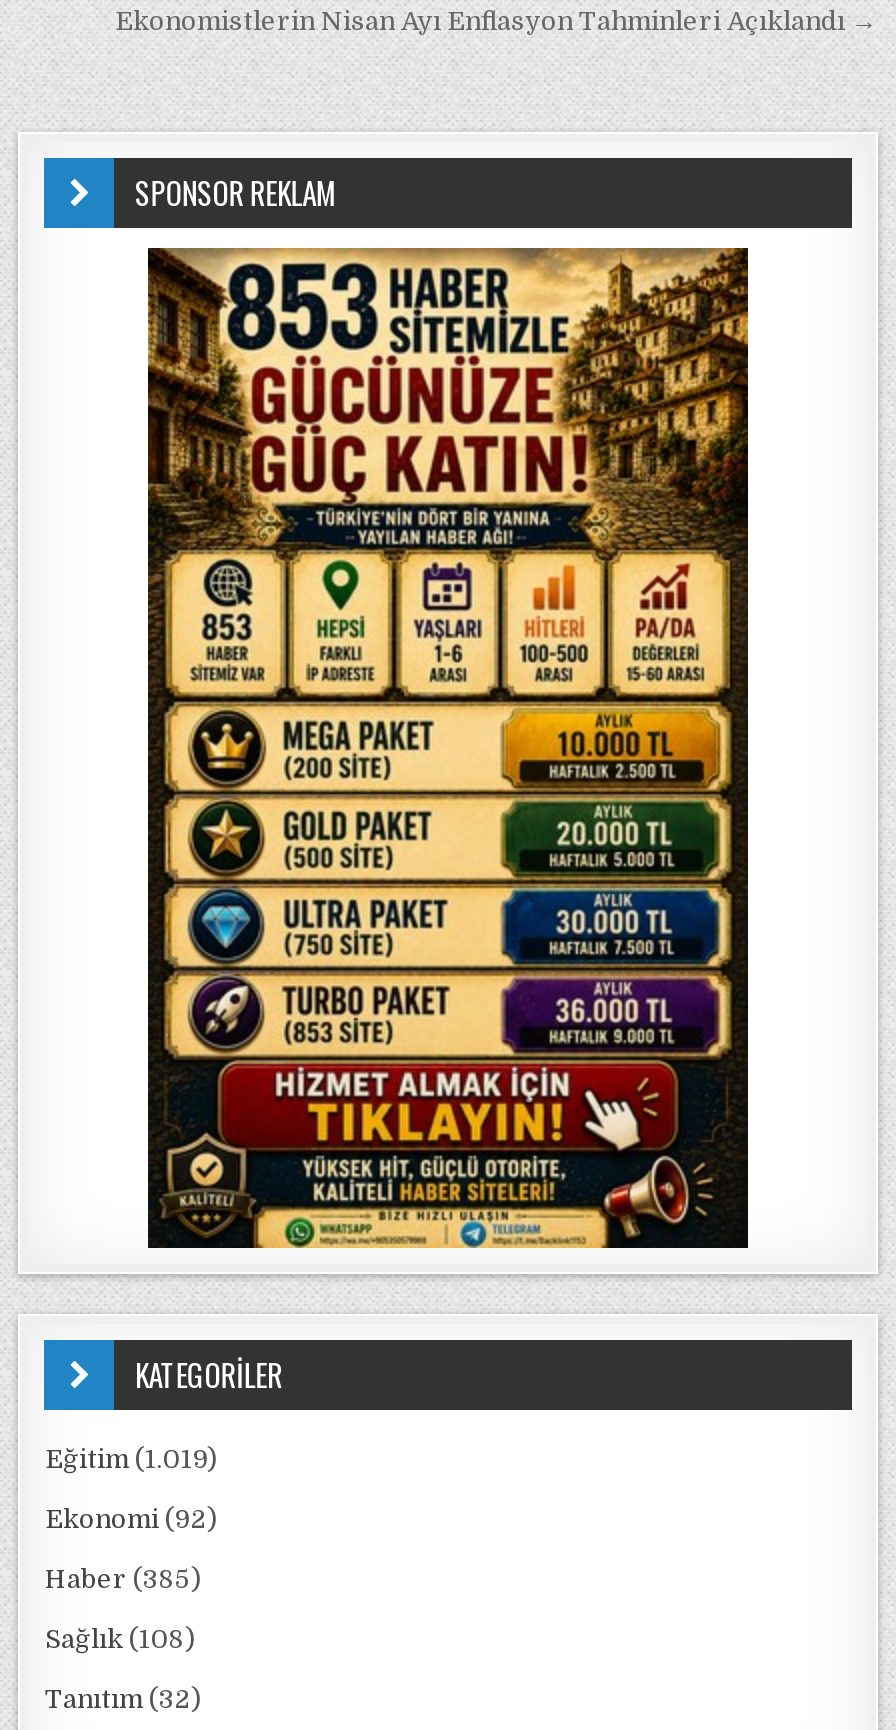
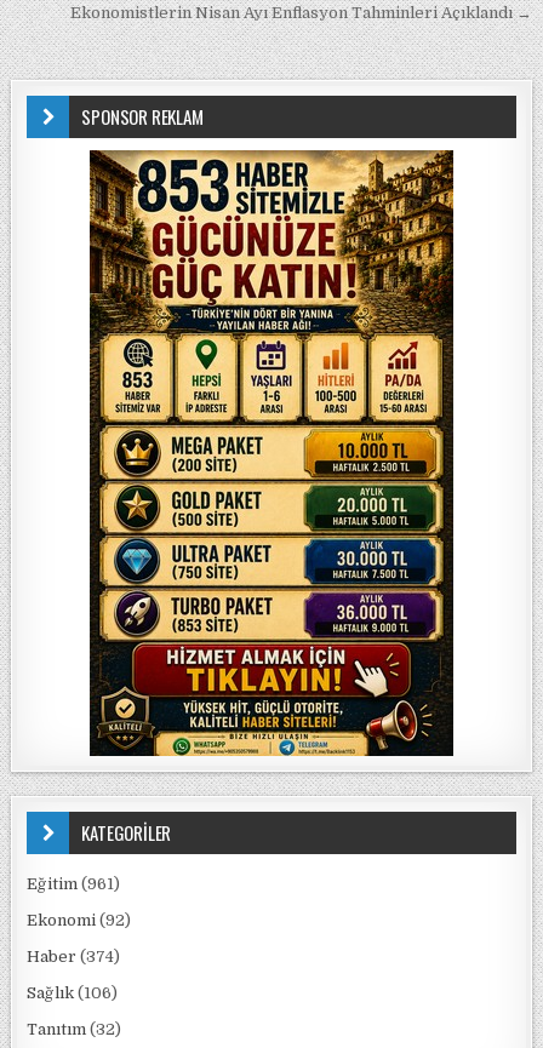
[45,1444,217,1474] Eğitim (1.019) -> [27,875,121,893] Eğitim (961)
[45,1564,201,1594] Haber (385) -> [27,947,121,966] Haber (374)
[45,1624,195,1654] Sağlık (108) -> [27,984,118,1002] Sağlık (106)

